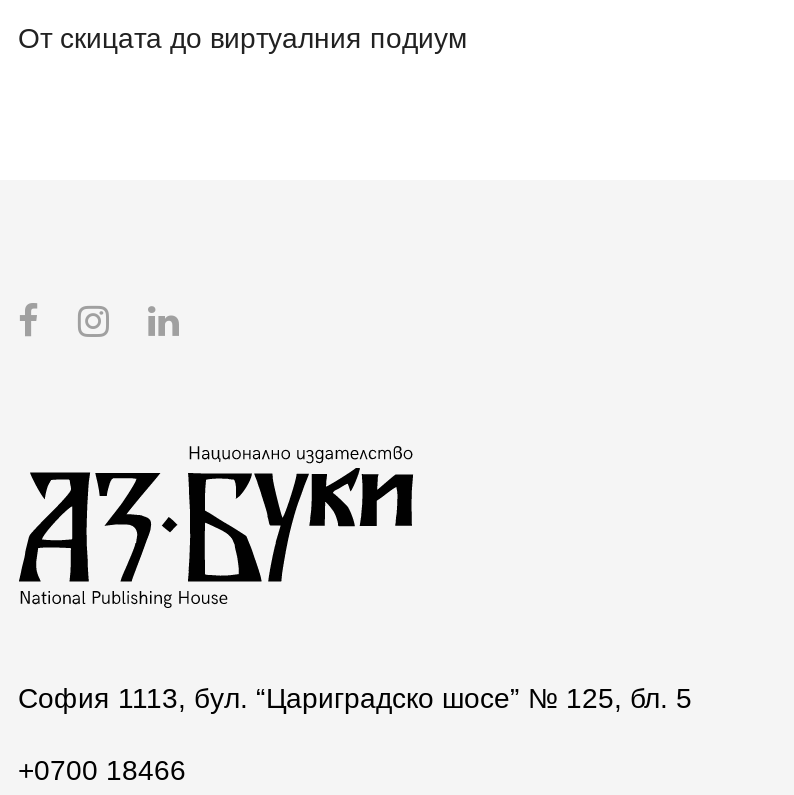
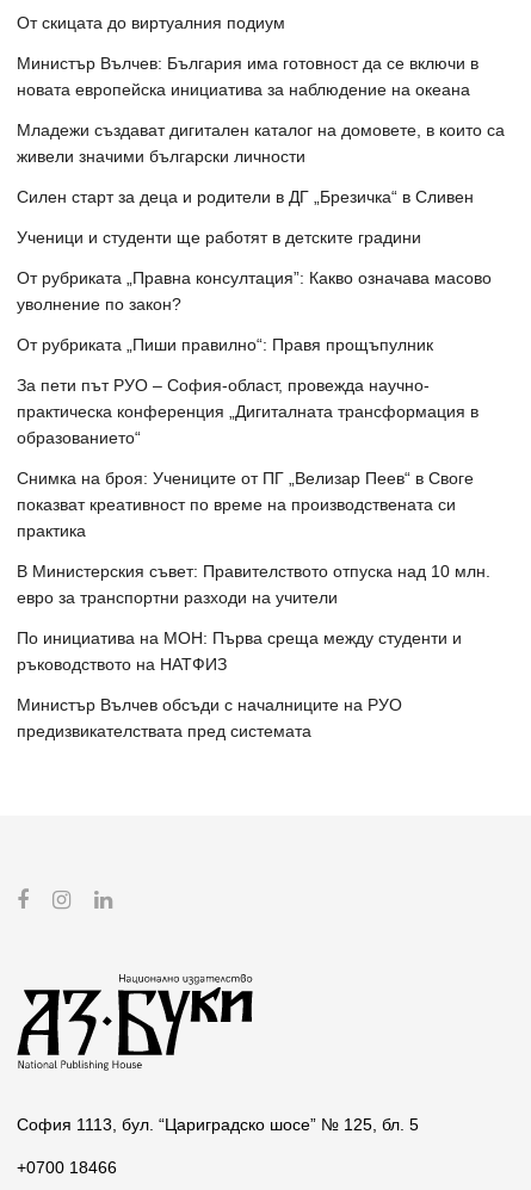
none -> [17,54,505,740] Министър Вълчев: България има готовност да се включи в | новата европейска инициатива за наблюдение на океана | Младежи създават дигитален каталог на домовете, в които са | живели значими български личности | Силен старт за деца и родители в ДГ „Брезичка“ в Сливен | Ученици и студенти ще работят в детските градини | От рубриката „Правна консултация”: Какво означава масово | уволнение по закон? | От рубриката „Пиши правилно“: Правя прощъпулник | За пети път РУО – София-област, провежда научно- | практическа конференция „Дигиталната трансформация в | образованието“ | Снимка на броя: Учениците от ПГ „Велизар Пеев“ в Своге | показват креативност по време на производствената си | практика | В Министерския съвет: Правителството отпуска над 10 млн. | евро за транспортни разходи на учители | По инициатива на МОН: Първа среща между студенти и | ръководството на НАТФИЗ | Министър Вълчев обсъди с началниците на РУО | предизвикателствата пред системата

